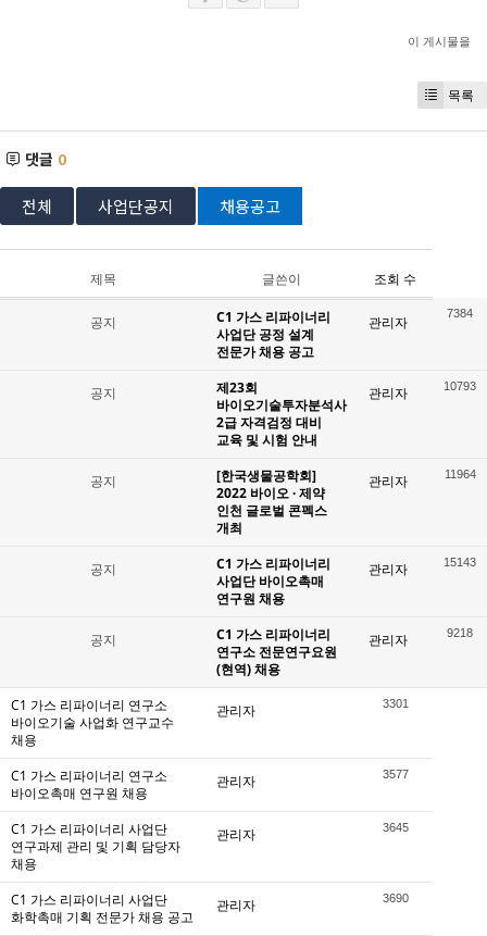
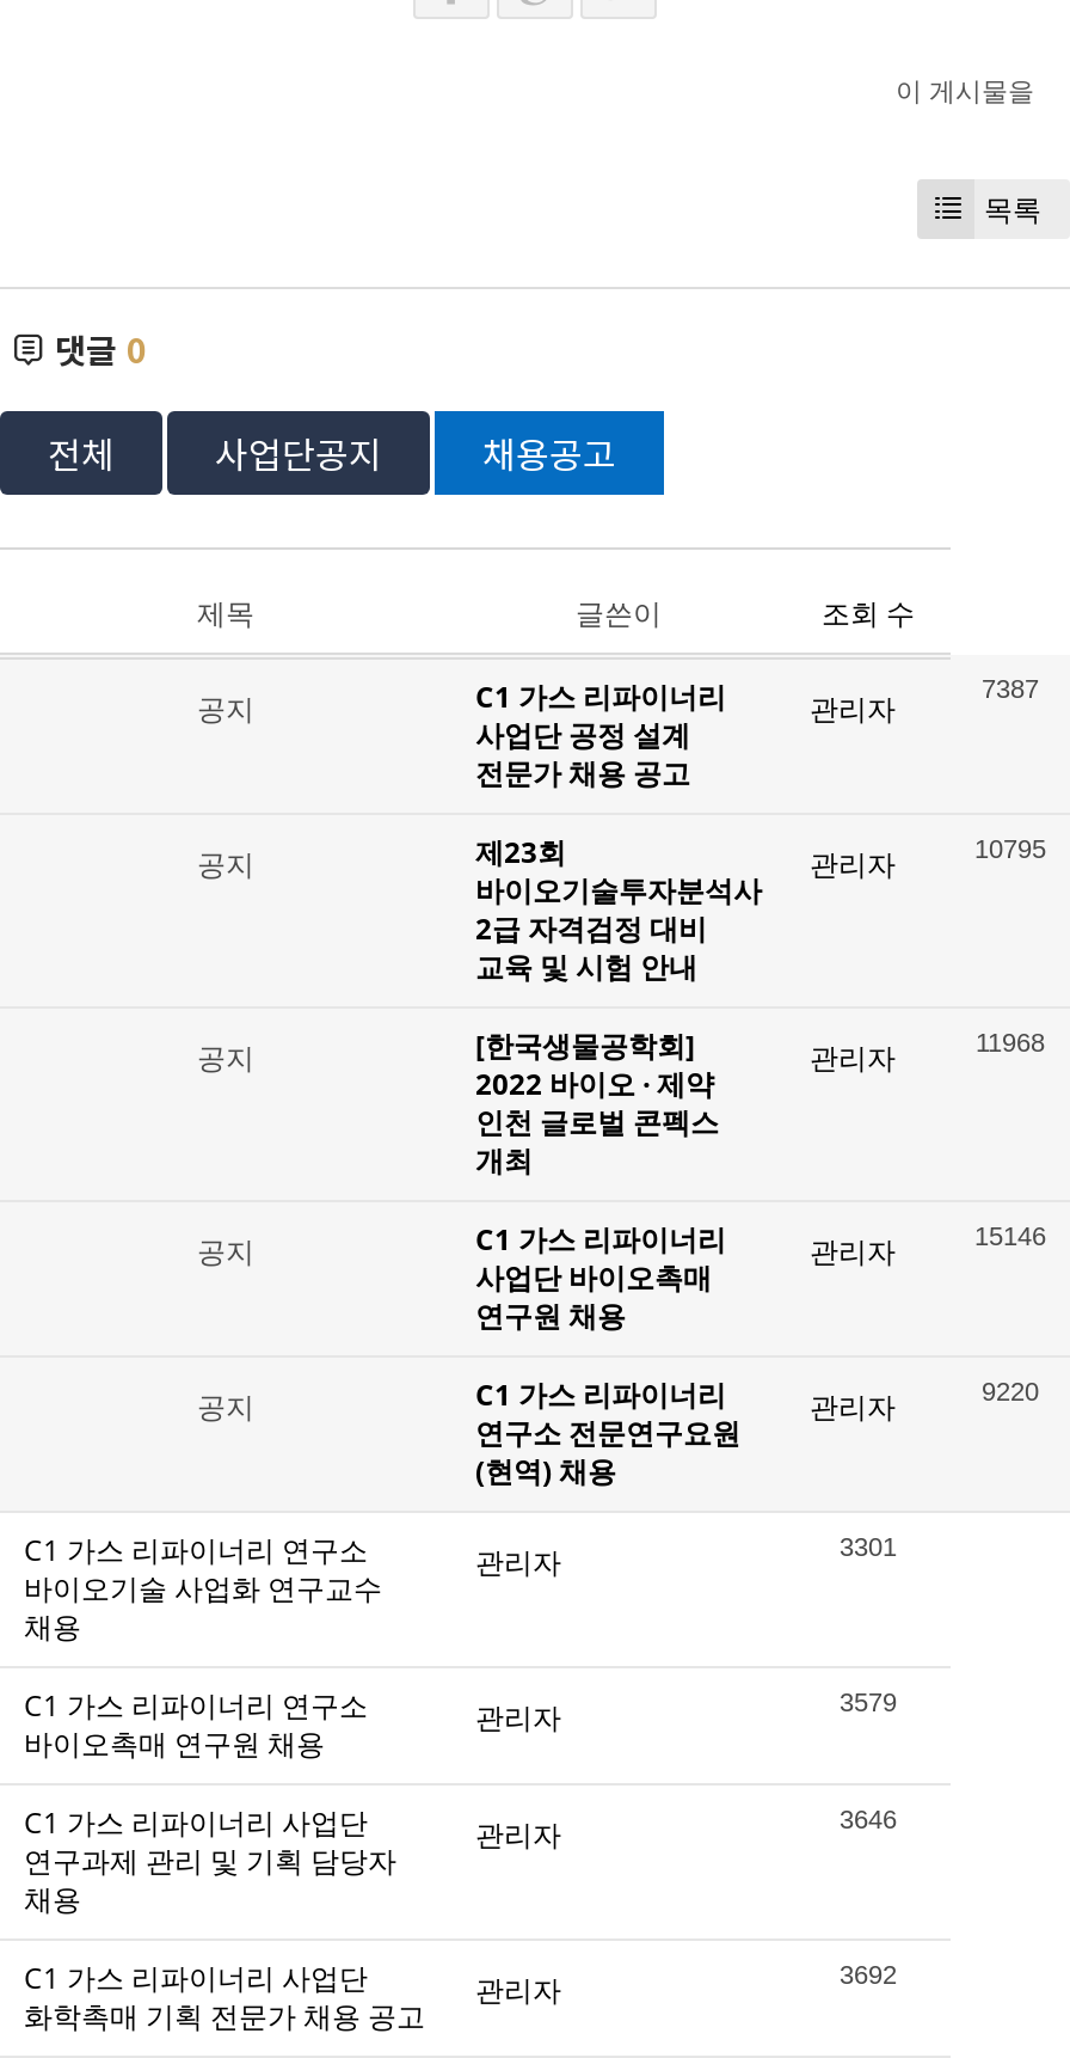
[447,307,473,320] 7384 -> [982,675,1039,704] 7387
[444,380,476,393] 10793 -> [974,835,1046,864] 10795
[444,468,476,481] 11964 -> [976,1029,1045,1058] 11968
[444,556,476,569] 15143 -> [974,1223,1046,1251] 15146
[447,627,473,640] 9218 -> [982,1378,1039,1407] 9220
[382,768,408,781] 3577 -> [840,1689,897,1717] 3579
[382,821,408,834] 3645 -> [840,1806,897,1835] 3646
[382,892,408,905] 3690 -> [840,1961,897,1990] 3692

